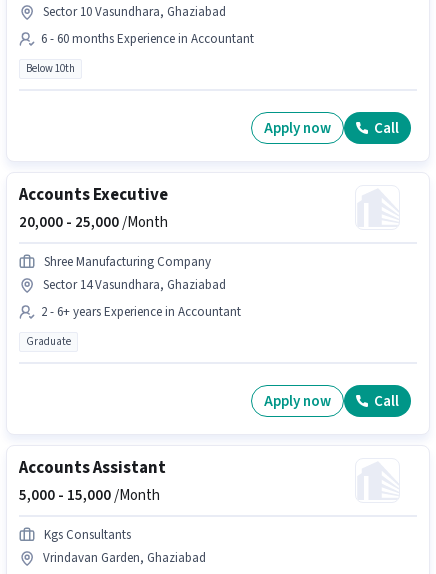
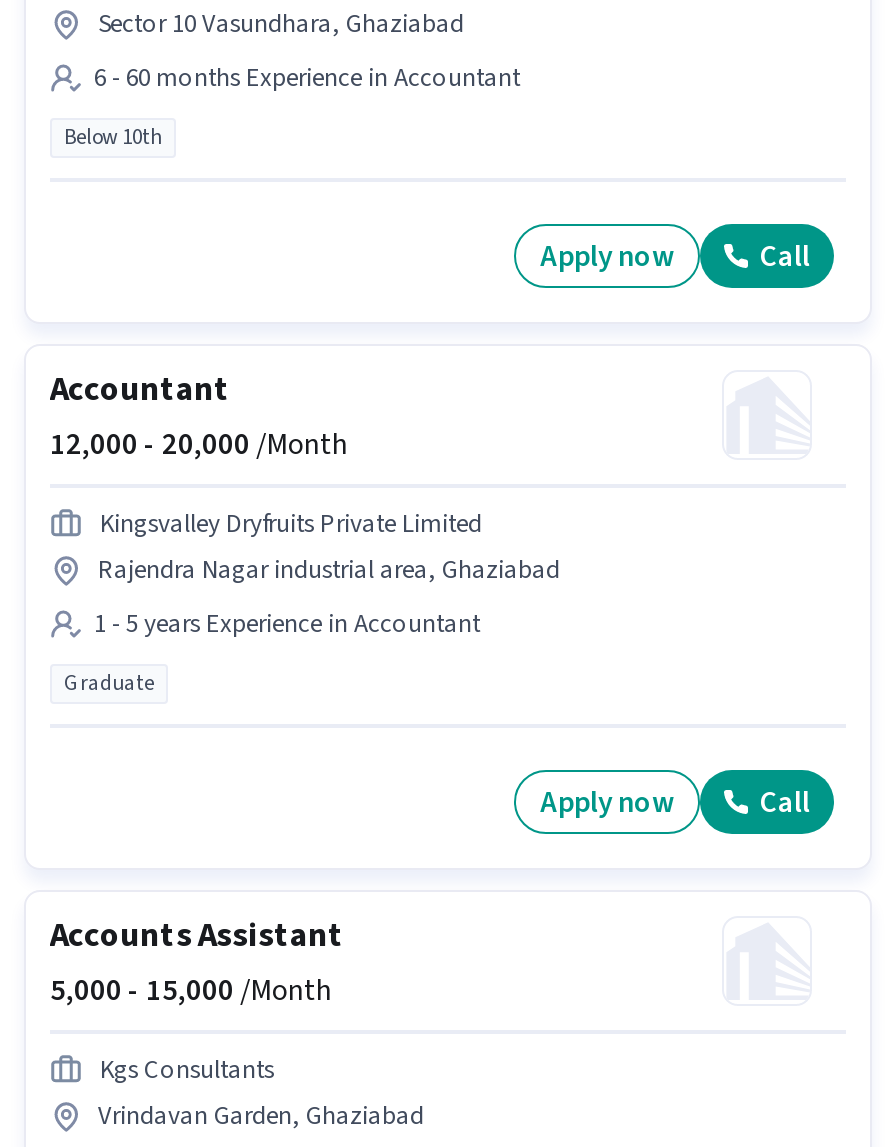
[19,183,168,233] Accounts Executive | 20,000 - 25,000 /Month -> [50,367,348,467] Accountant | 12,000 - 20,000 /Month
[43,253,226,294] Shree Manufacturing Company | Sector 14 Vasundhara, Ghaziabad -> [98,507,560,589] Kingsvalley Dryfruits Private Limited | Rajendra Nagar industrial area, Ghaziabad
[41,303,241,321] 2 - 6+ years Experience in Accountant -> [94,607,480,643] 1 - 5 years Experience in Accountant

